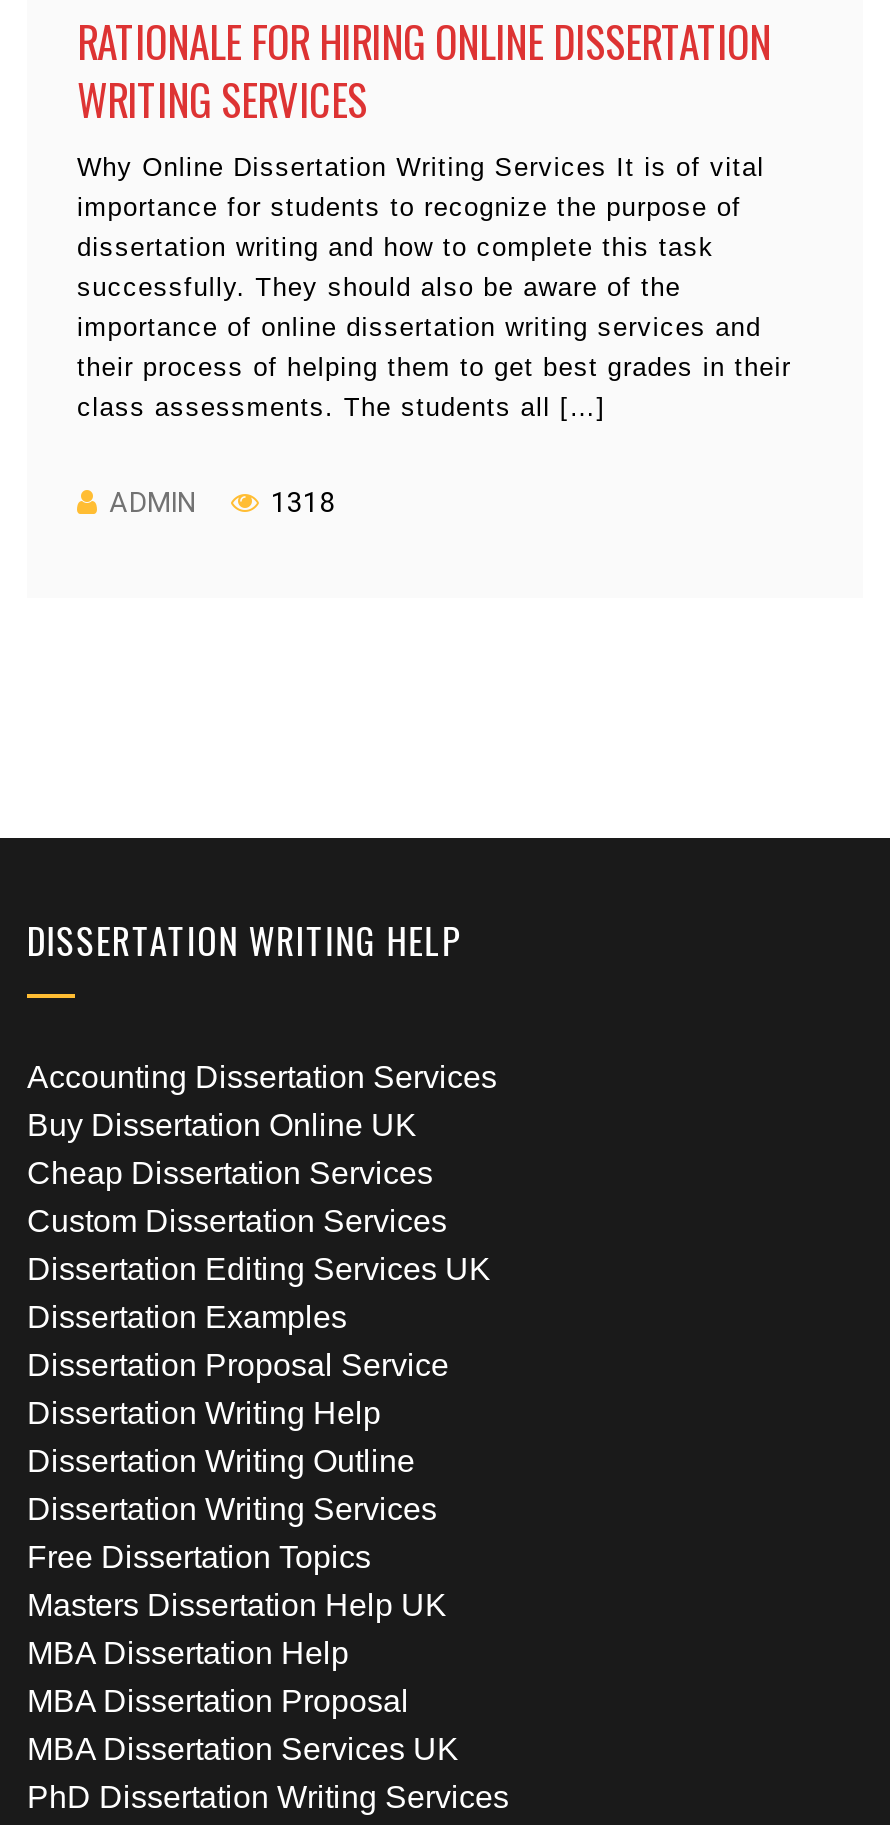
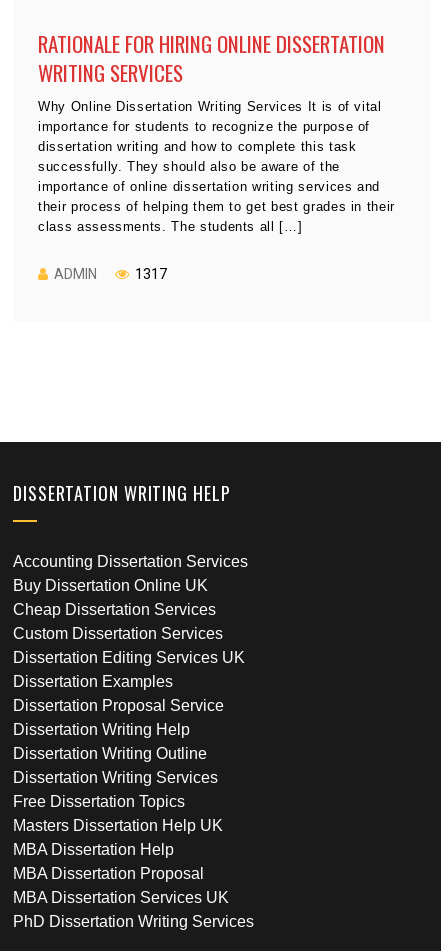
[265,485,335,517] 1318 -> [132,266,167,282] 1317

